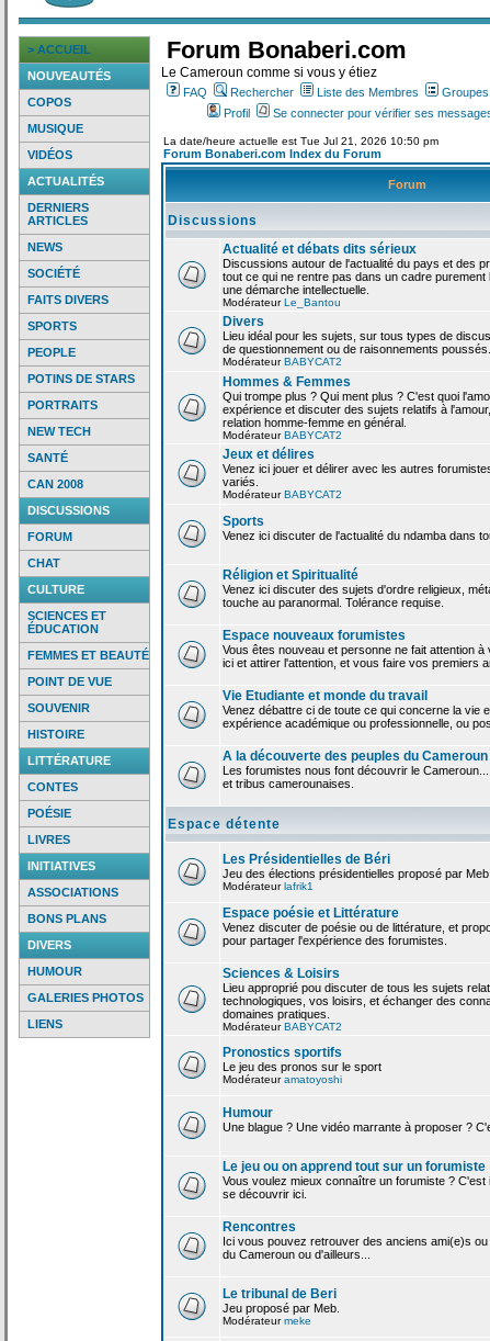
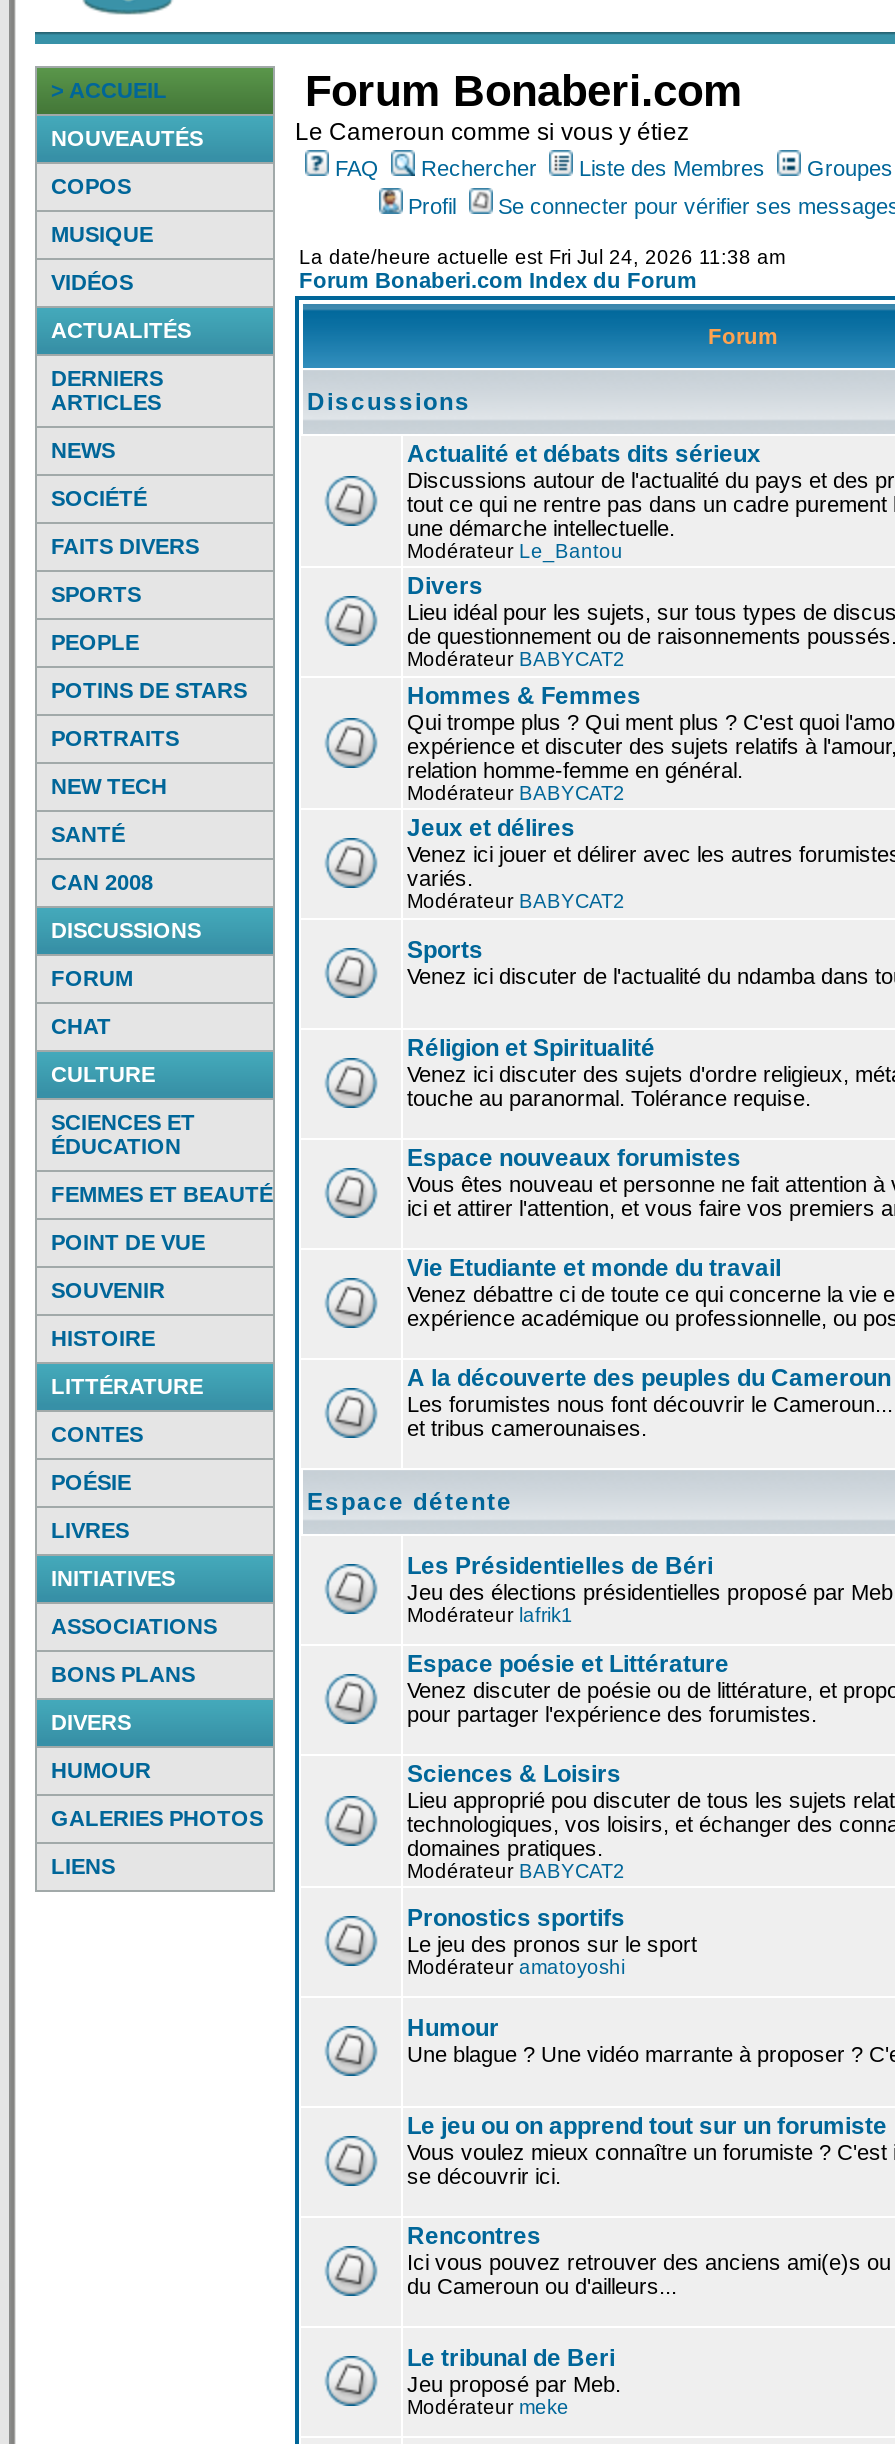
[163,135,438,147] La date/heure actuelle est Tue Jul 21, 2026 10:50 pm -> [299,246,785,268] La date/heure actuelle est Fri Jul 24, 2026 11:38 am

